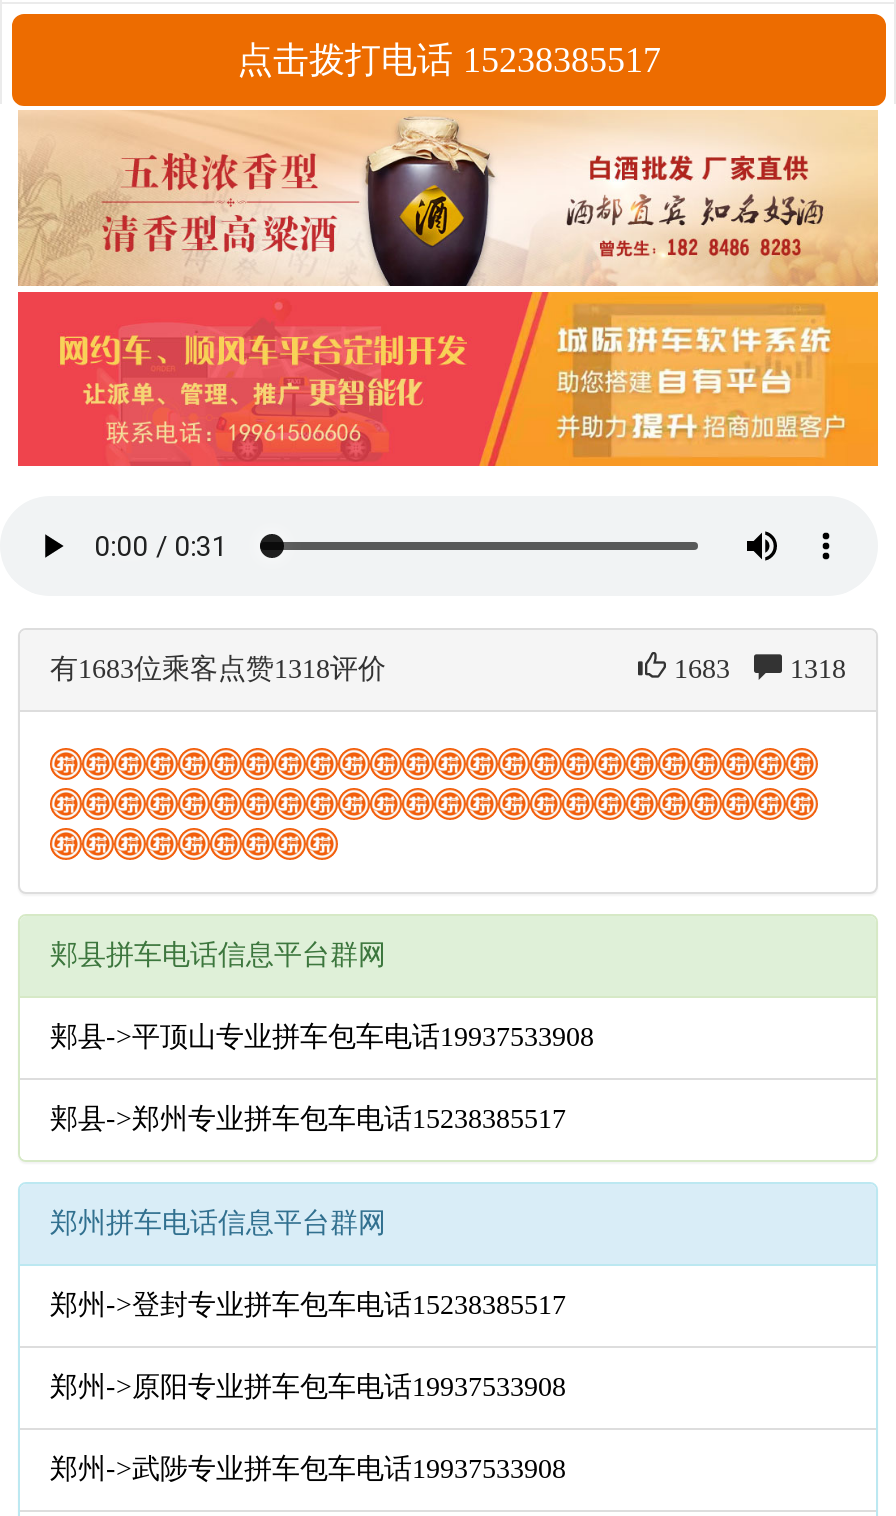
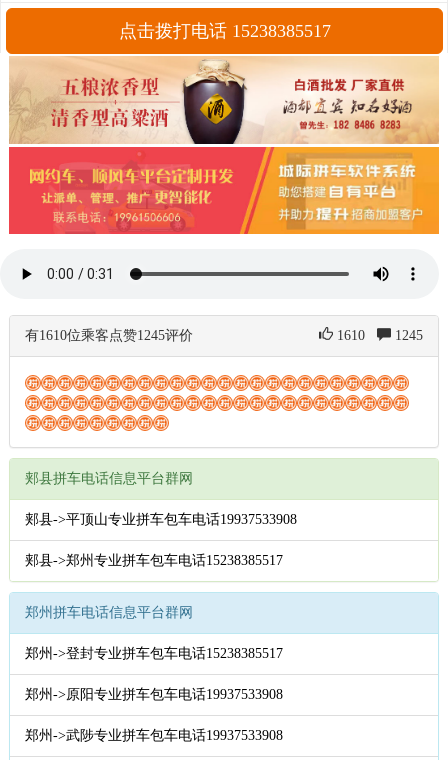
[50,655,386,685] 有1683位乘客点赞1318评价 -> [25,328,193,343] 有1610位乘客点赞1245评价
[666,655,754,685] 1683 -> [333,328,377,343] 1610
[782,655,846,685] 1318 -> [391,328,423,343] 1245

